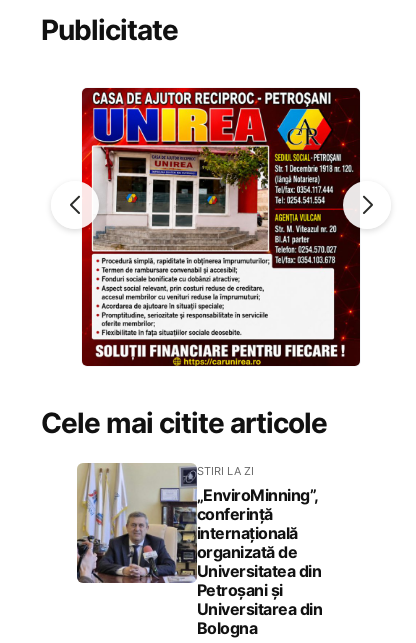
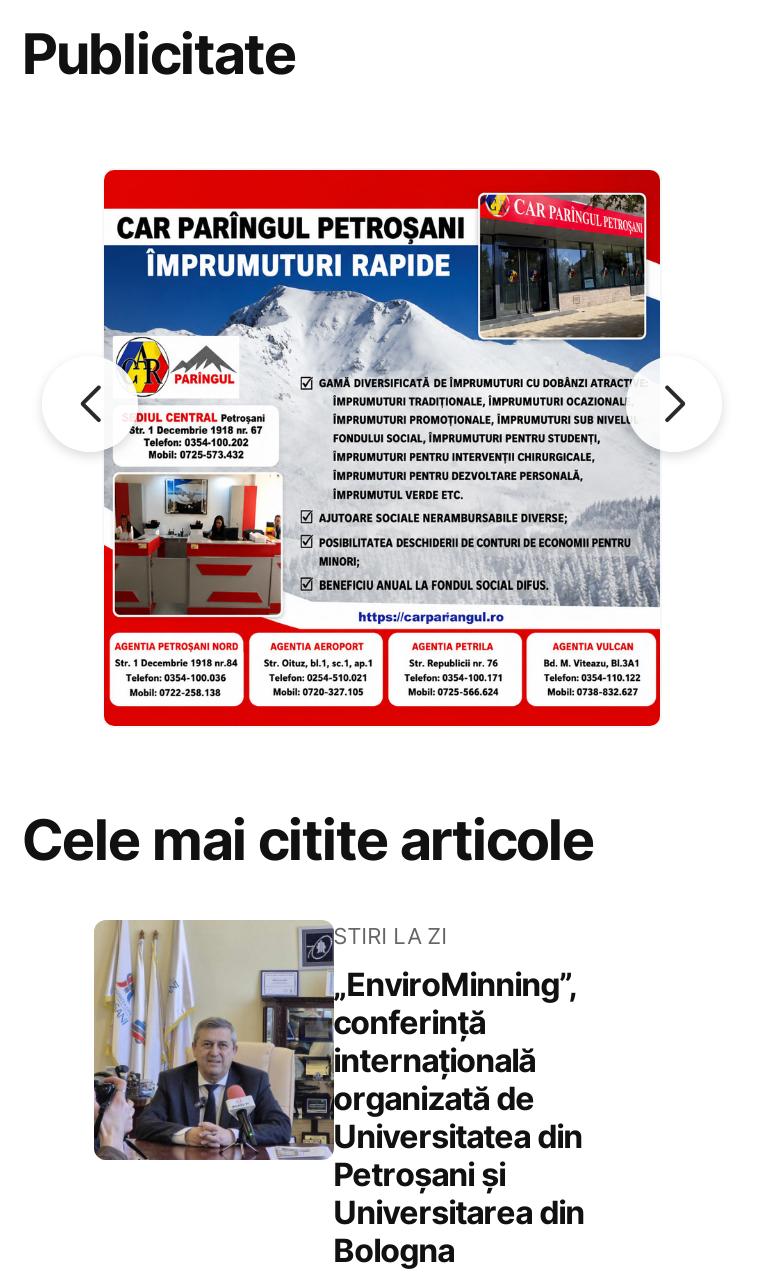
[81,87,361,367] [image] -> [102,168,662,728] [image]

